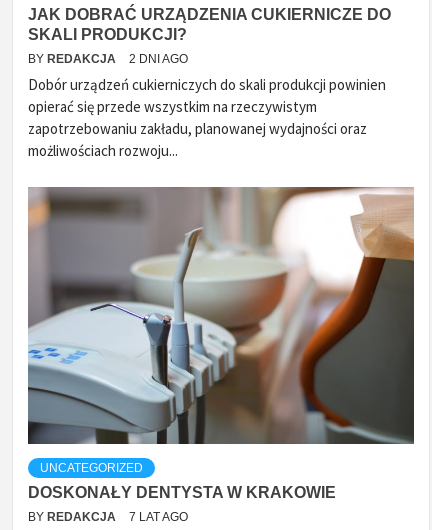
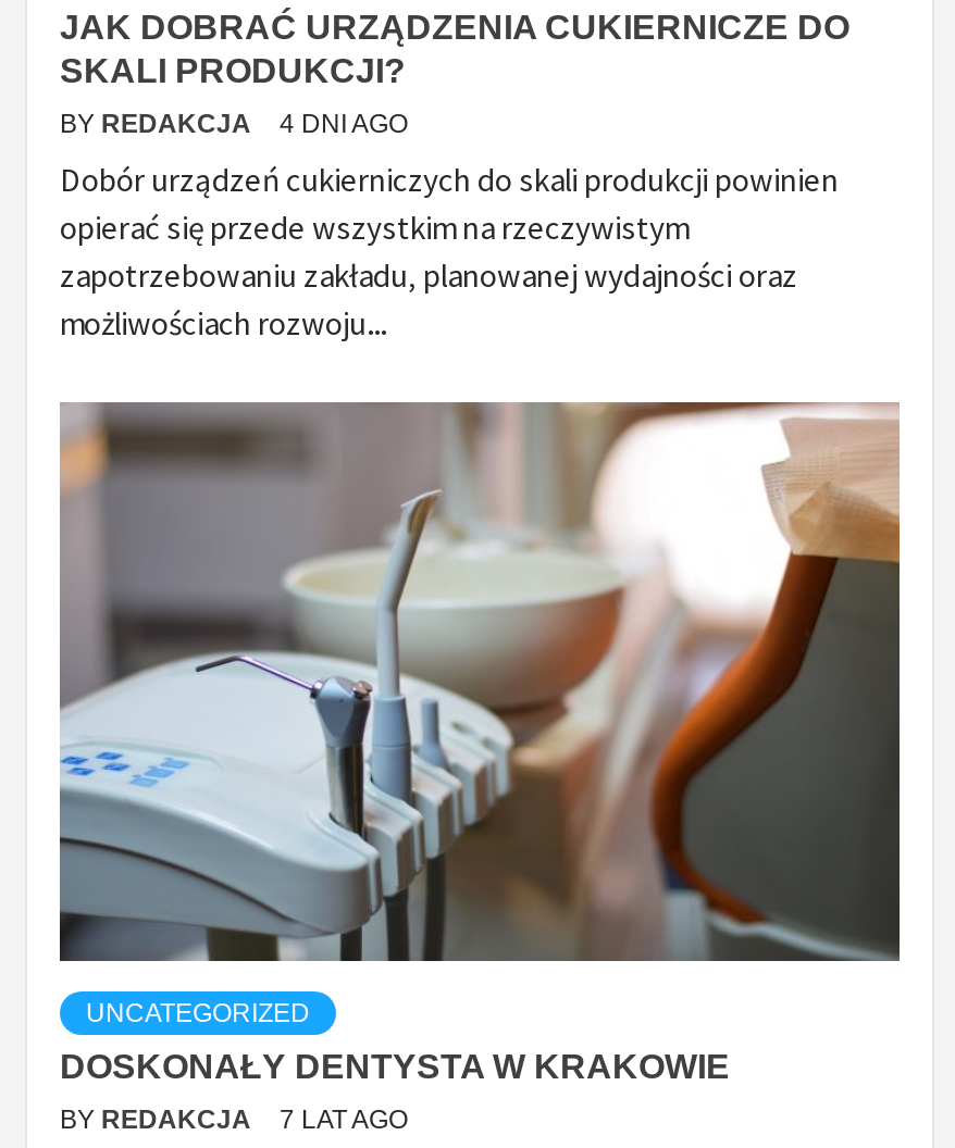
[28,52,188,66] BY REDAKCJA 2 DNI AGO -> [60,109,408,140] BY REDAKCJA 4 DNI AGO

